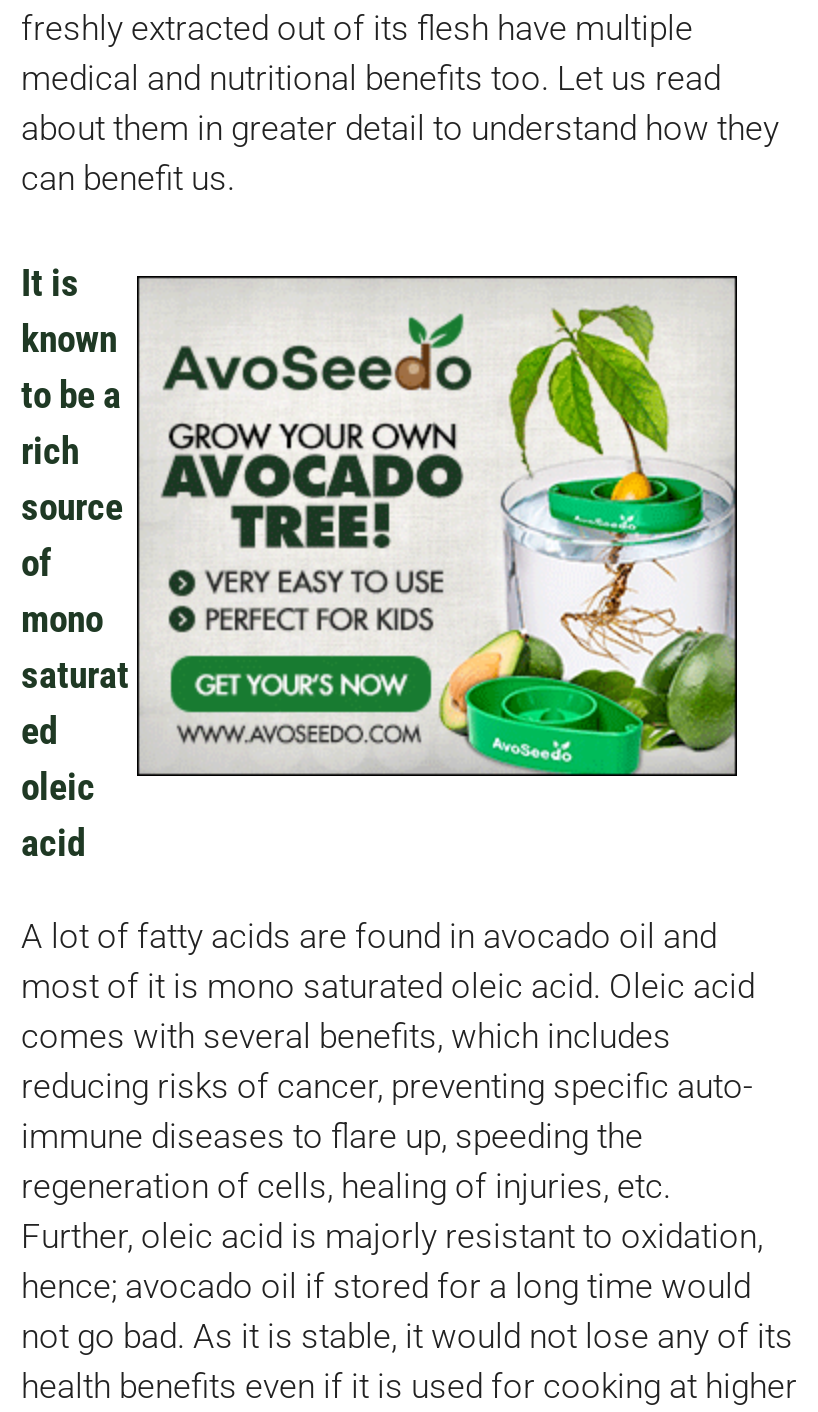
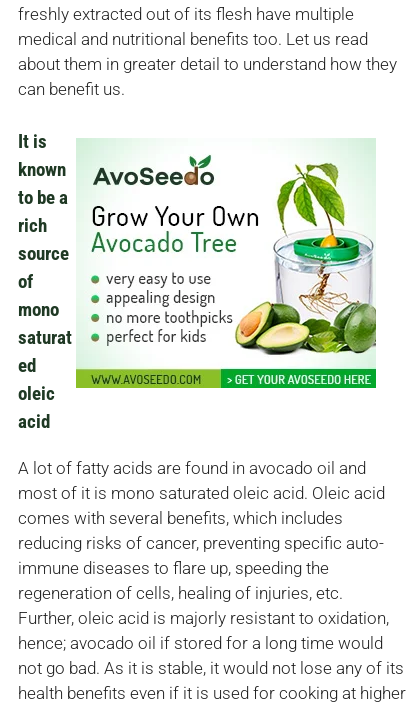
[135,274,739,778] [image] -> [75,138,377,389] [image]

